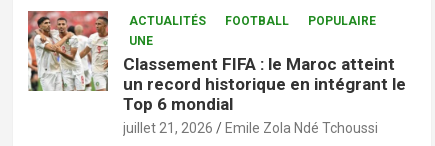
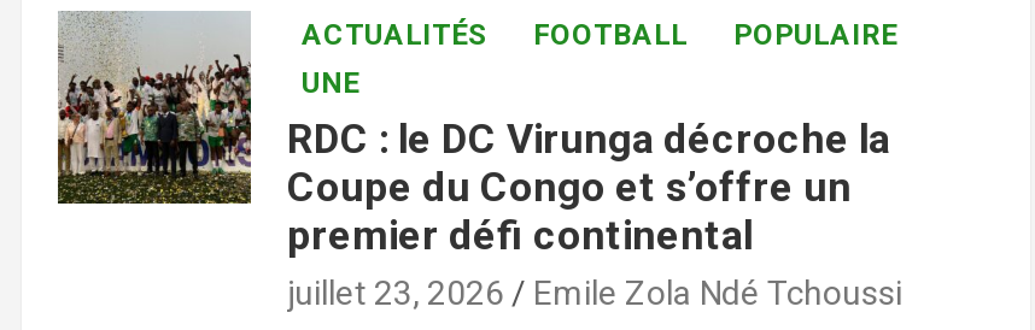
[27,10,406,136] [image] | Classement FIFA : le Maroc atteint | un record historique en intégrant le | Top 6 mondial | juillet 21, 2026 -> [55,11,890,311] [image] | RDC : le DC Virunga décroche la | Coupe du Congo et s’offre un | premier défi continental | juillet 23, 2026

